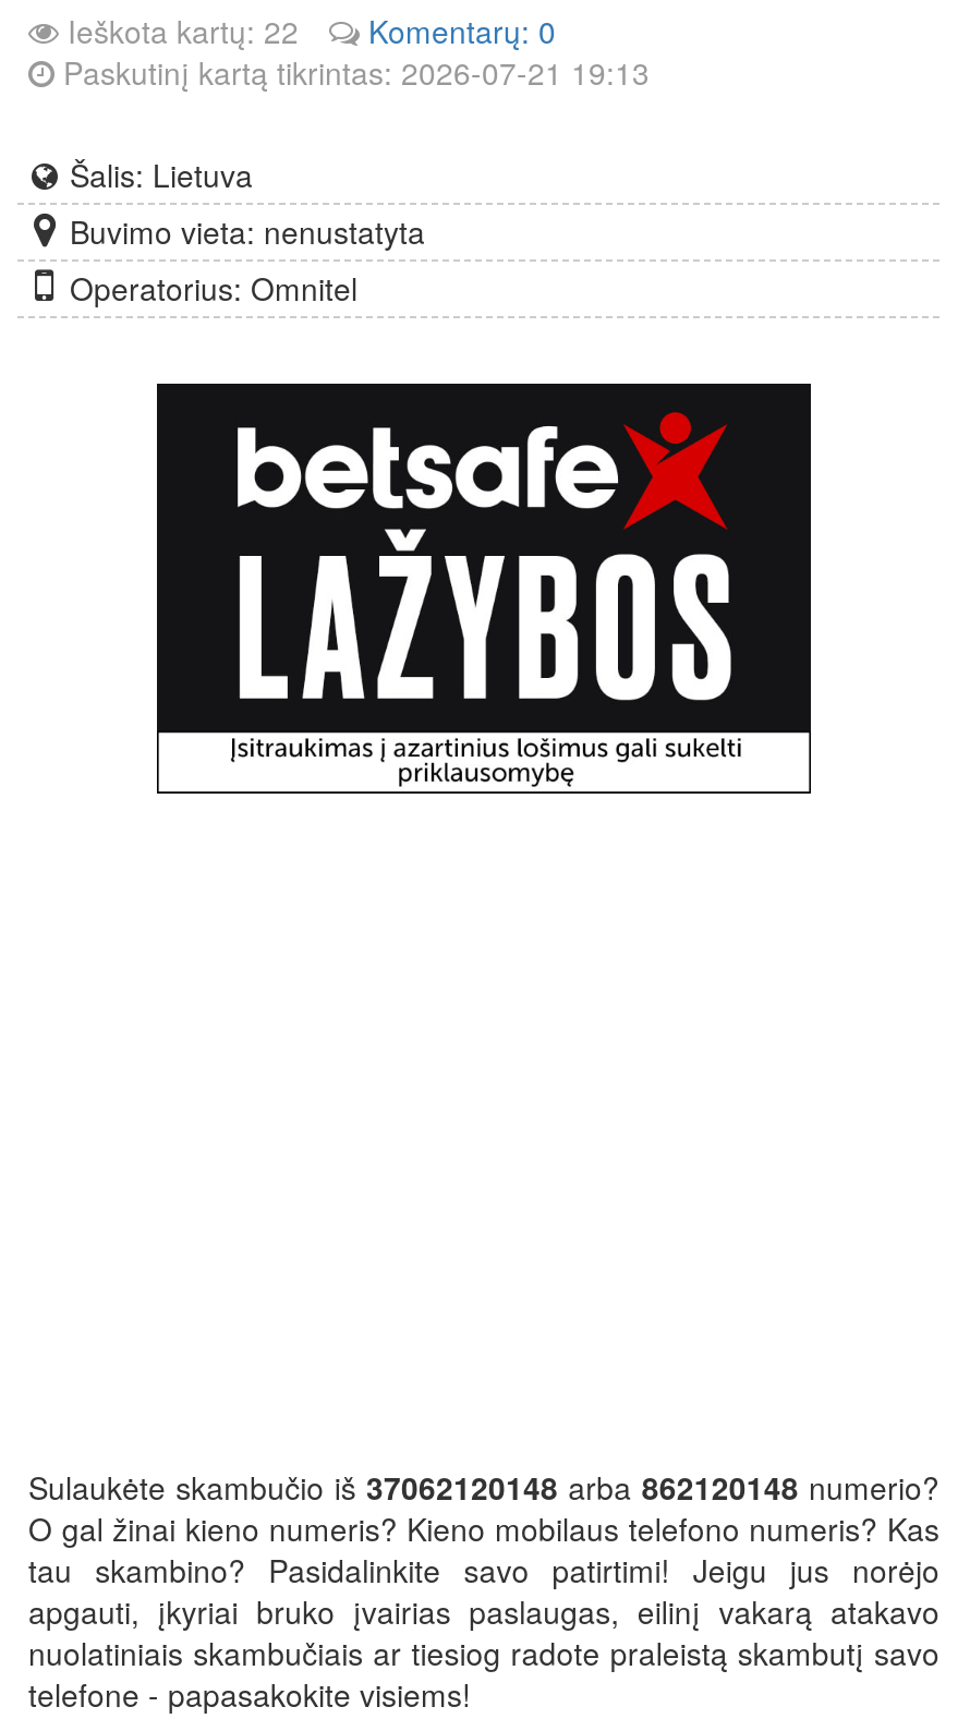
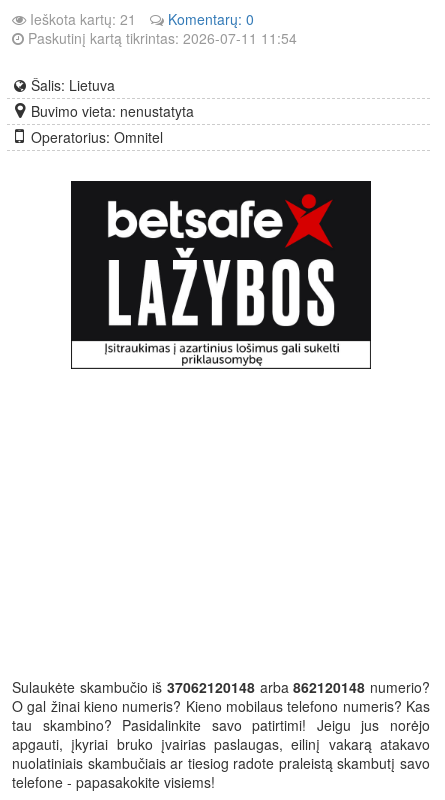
[59,9,299,52] Ieškota kartų: 22 -> [26,9,136,29] Ieškota kartų: 21
[54,50,650,94] Paskutinį kartą tikrintas: 2026-07-21 19:13 -> [24,28,297,48] Paskutinį kartą tikrintas: 2026-07-11 11:54

